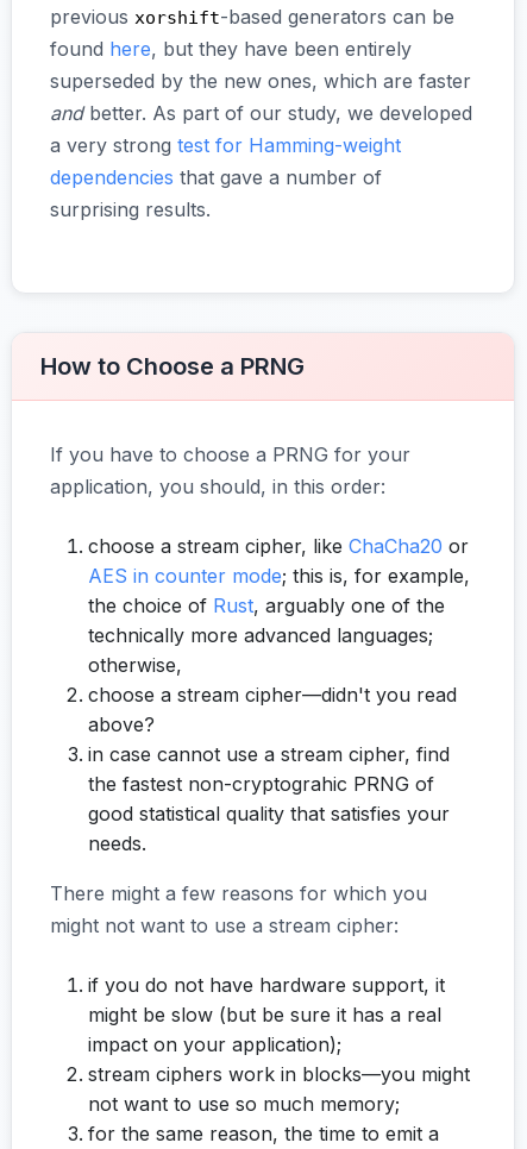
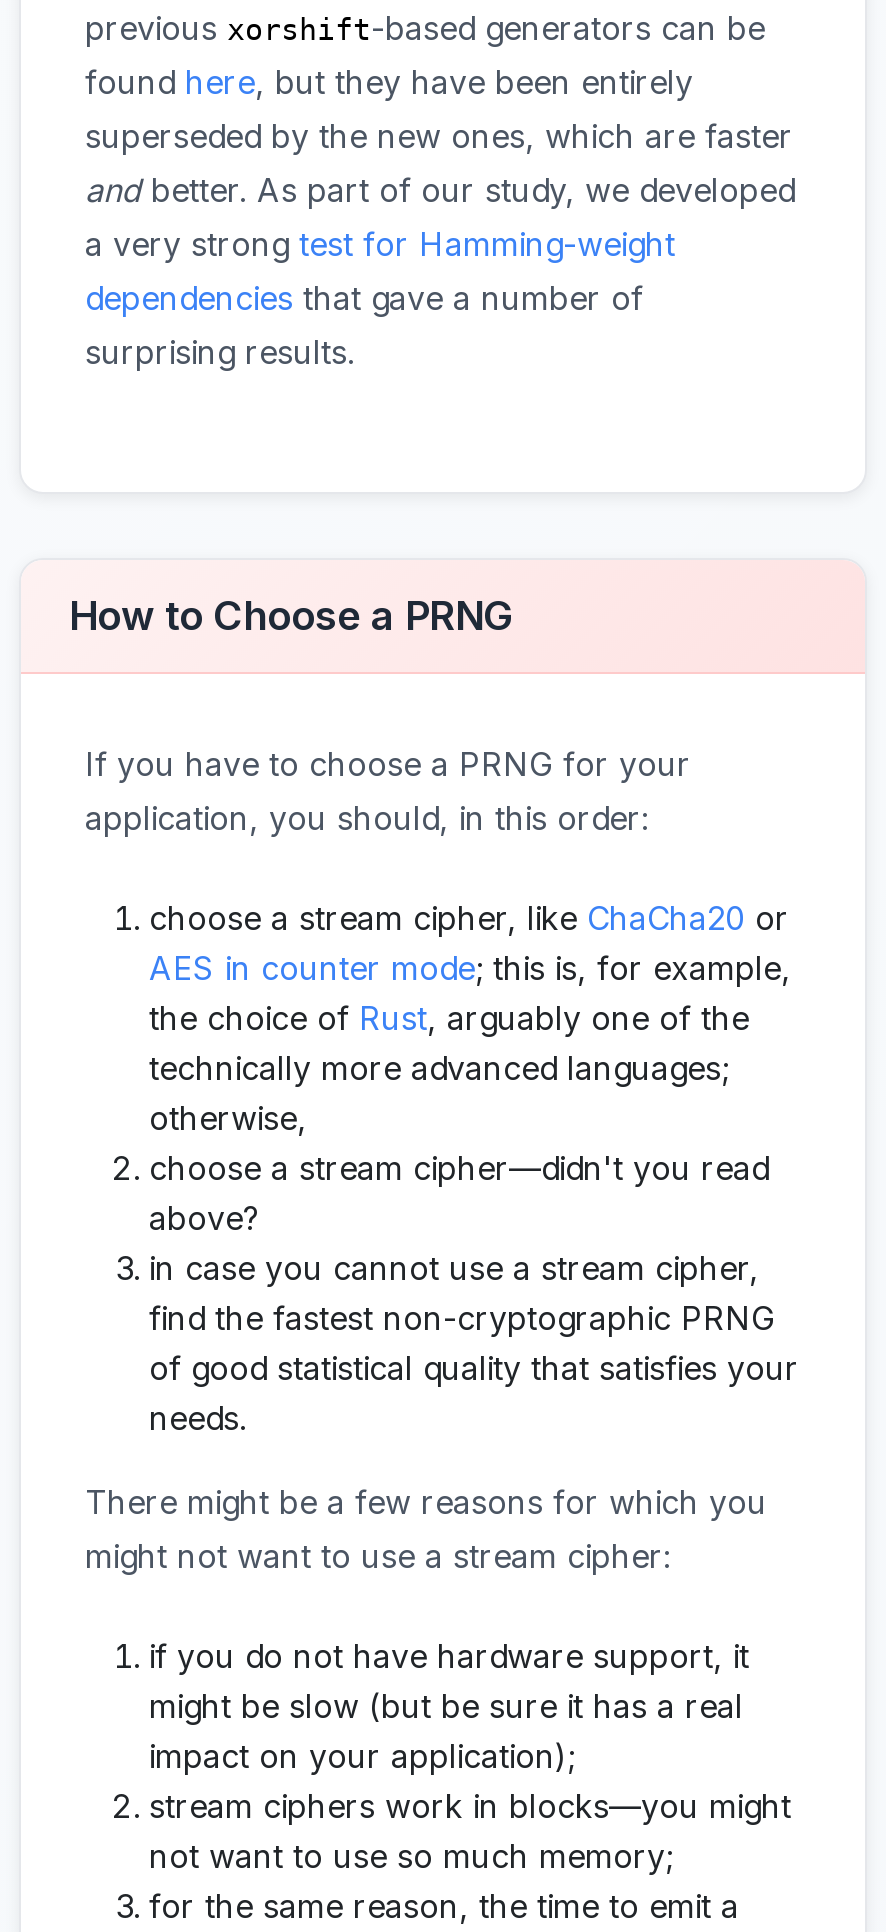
[88,742,450,825] in case cannot use a stream cipher, find | the fastest non-cryptograhic PRNG of | good statistical quality that satisfies your -> [149,1248,799,1388] in case you cannot use a stream cipher, | find the fastest non-cryptographic PRNG | of good statistical quality that satisfies your
[50,881,427,905] There might a few reasons for which you -> [85,1482,767,1522] There might be a few reasons for which you

